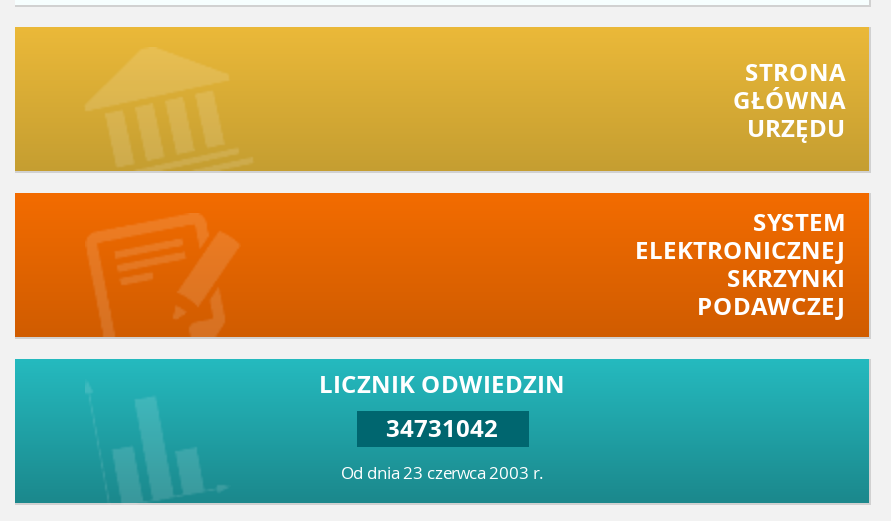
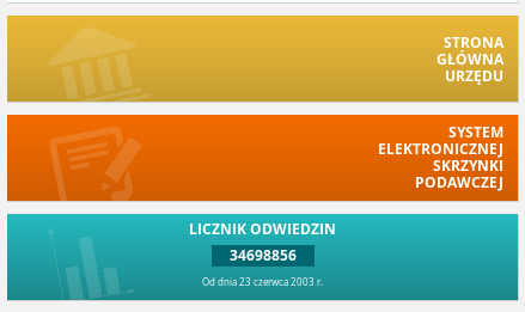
[386,412,498,446] 34731042 -> [229,246,296,266] 34698856

